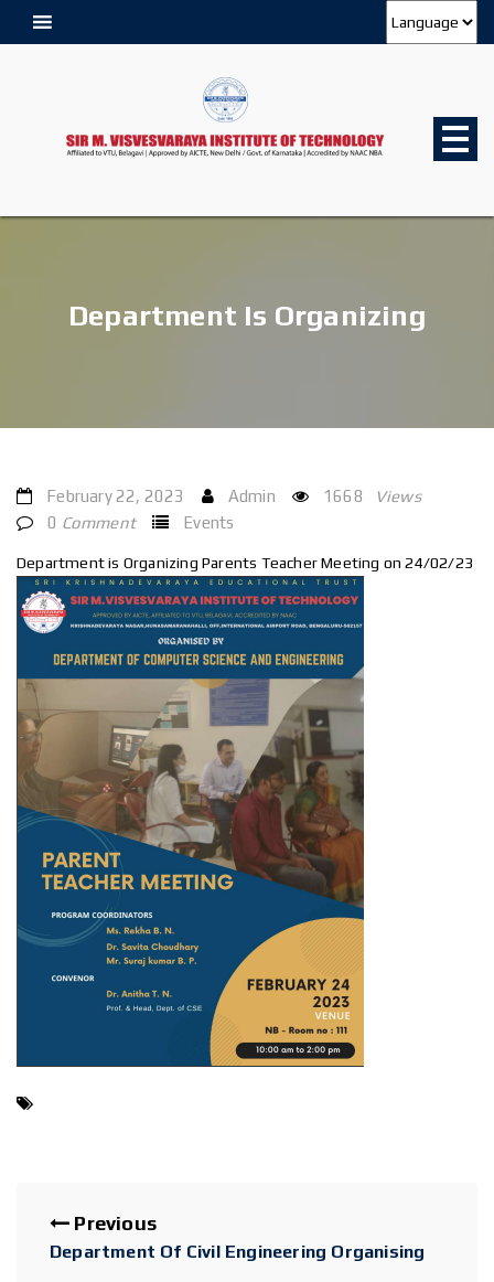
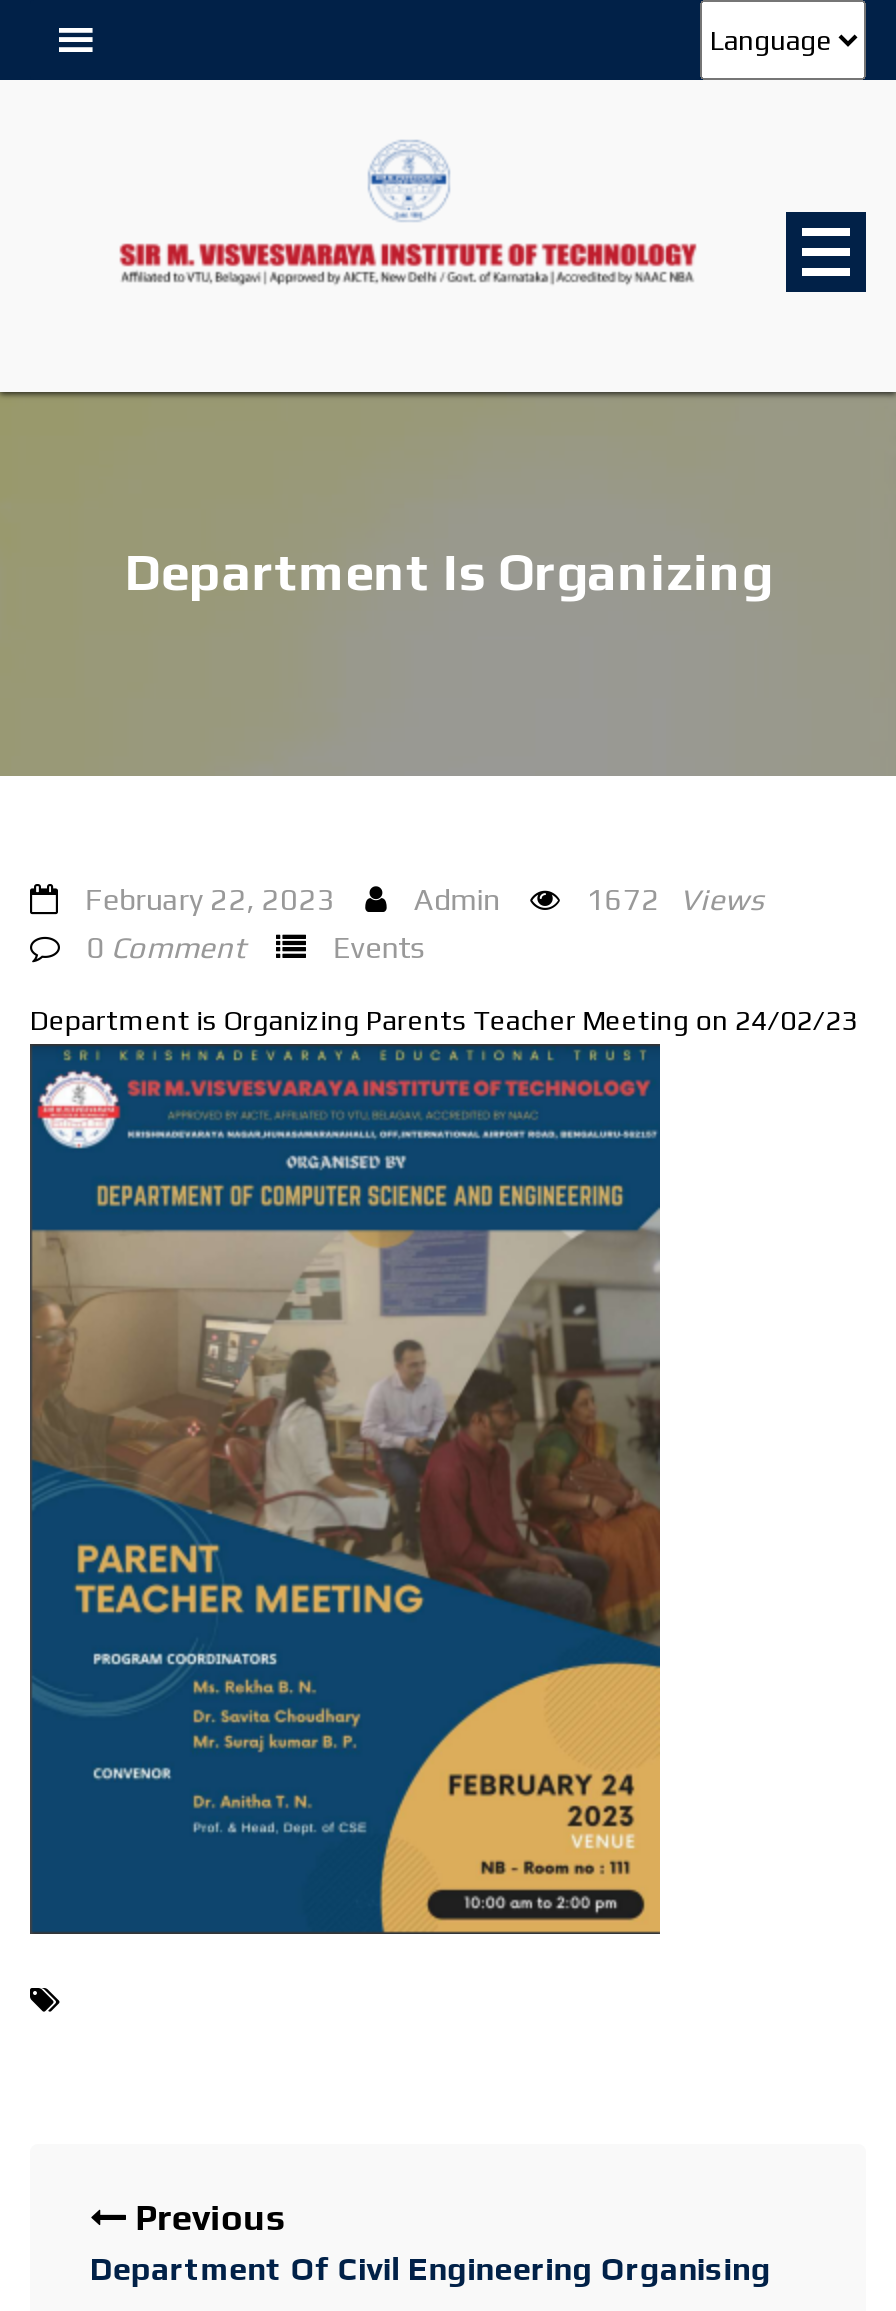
[323,487,421,505] 1668 Views -> [586,882,764,916] 1672 Views

